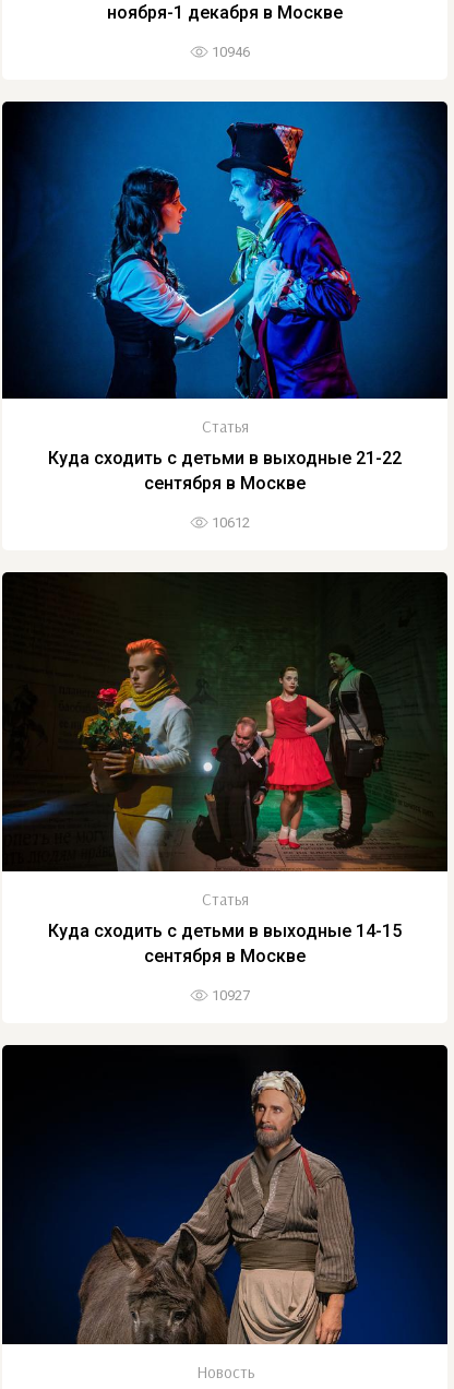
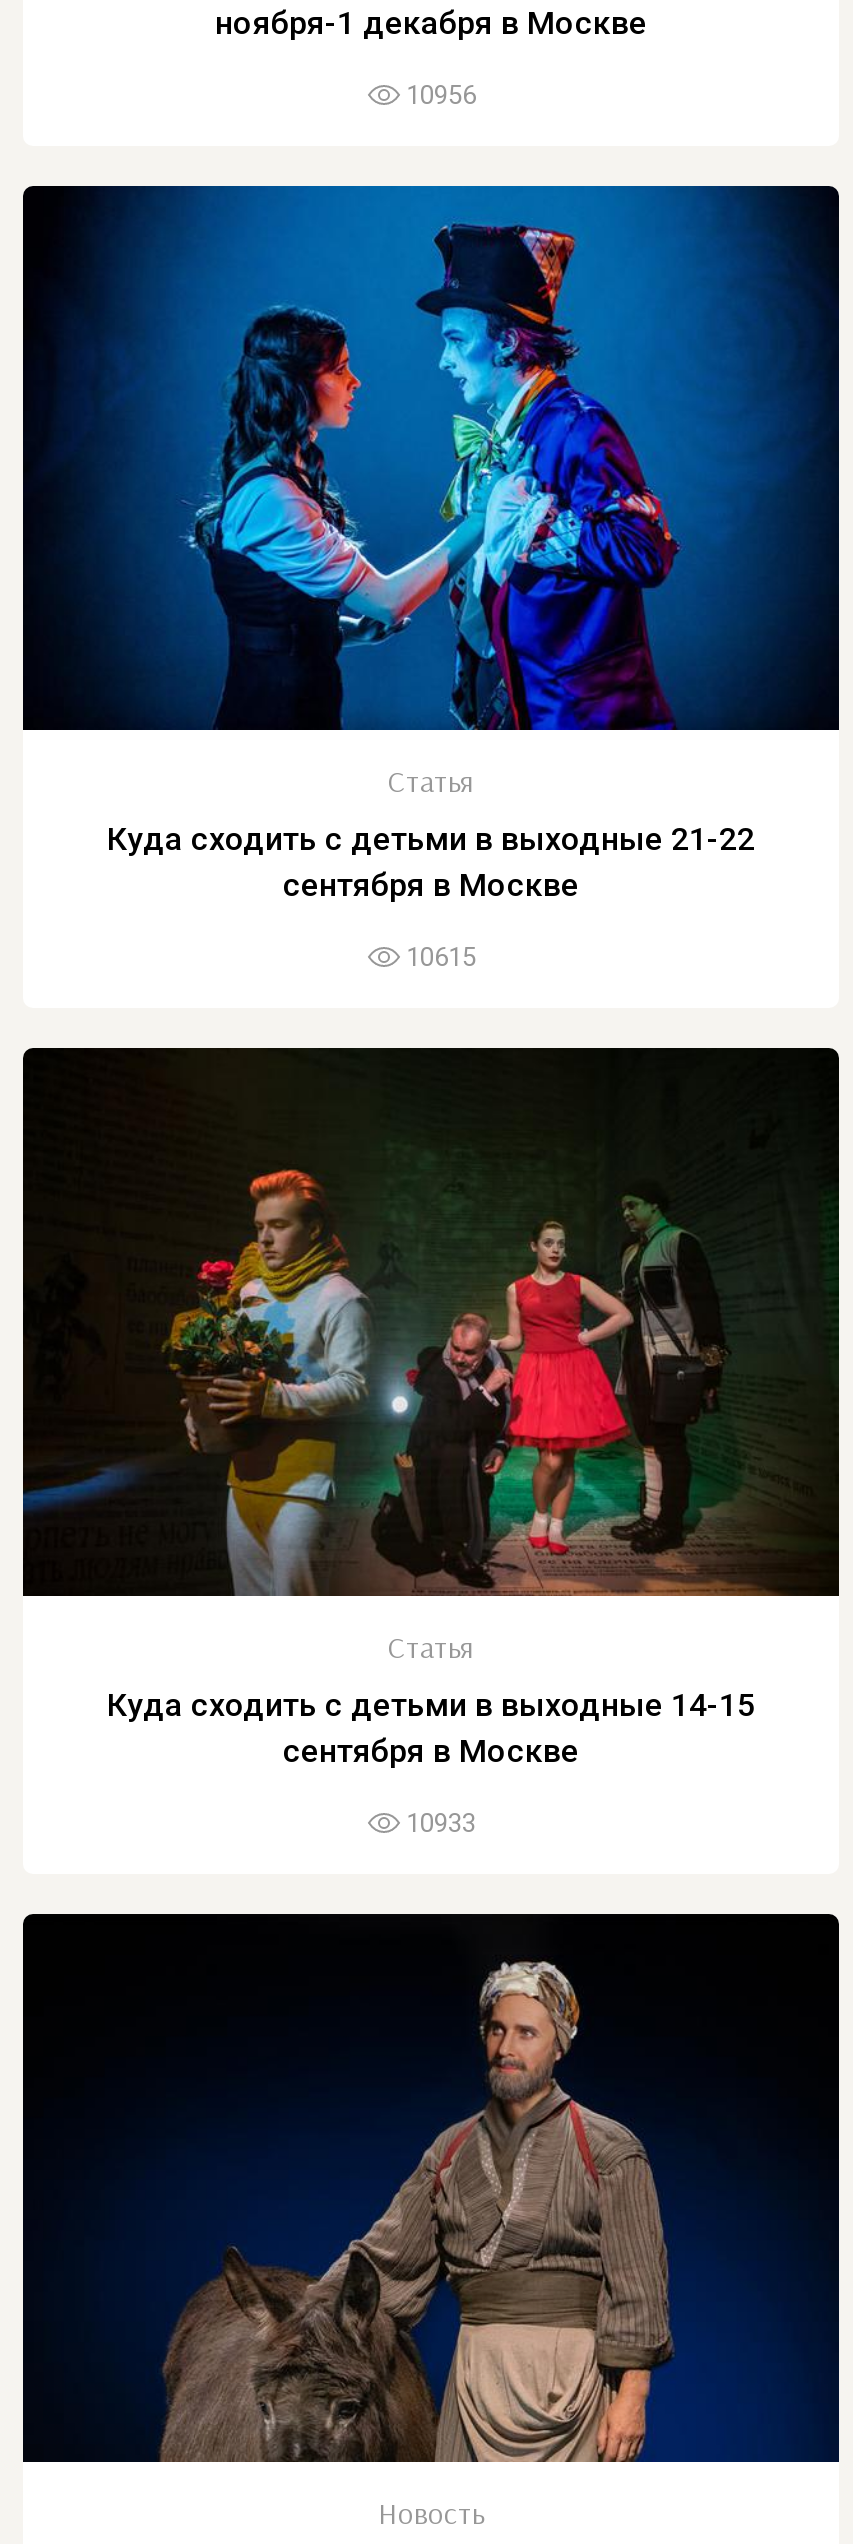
[211,44,249,60] 10946 -> [406,80,476,110] 10956
[211,514,249,530] 10612 -> [406,941,476,971] 10615
[211,987,249,1003] 10927 -> [406,1807,476,1837] 10933

